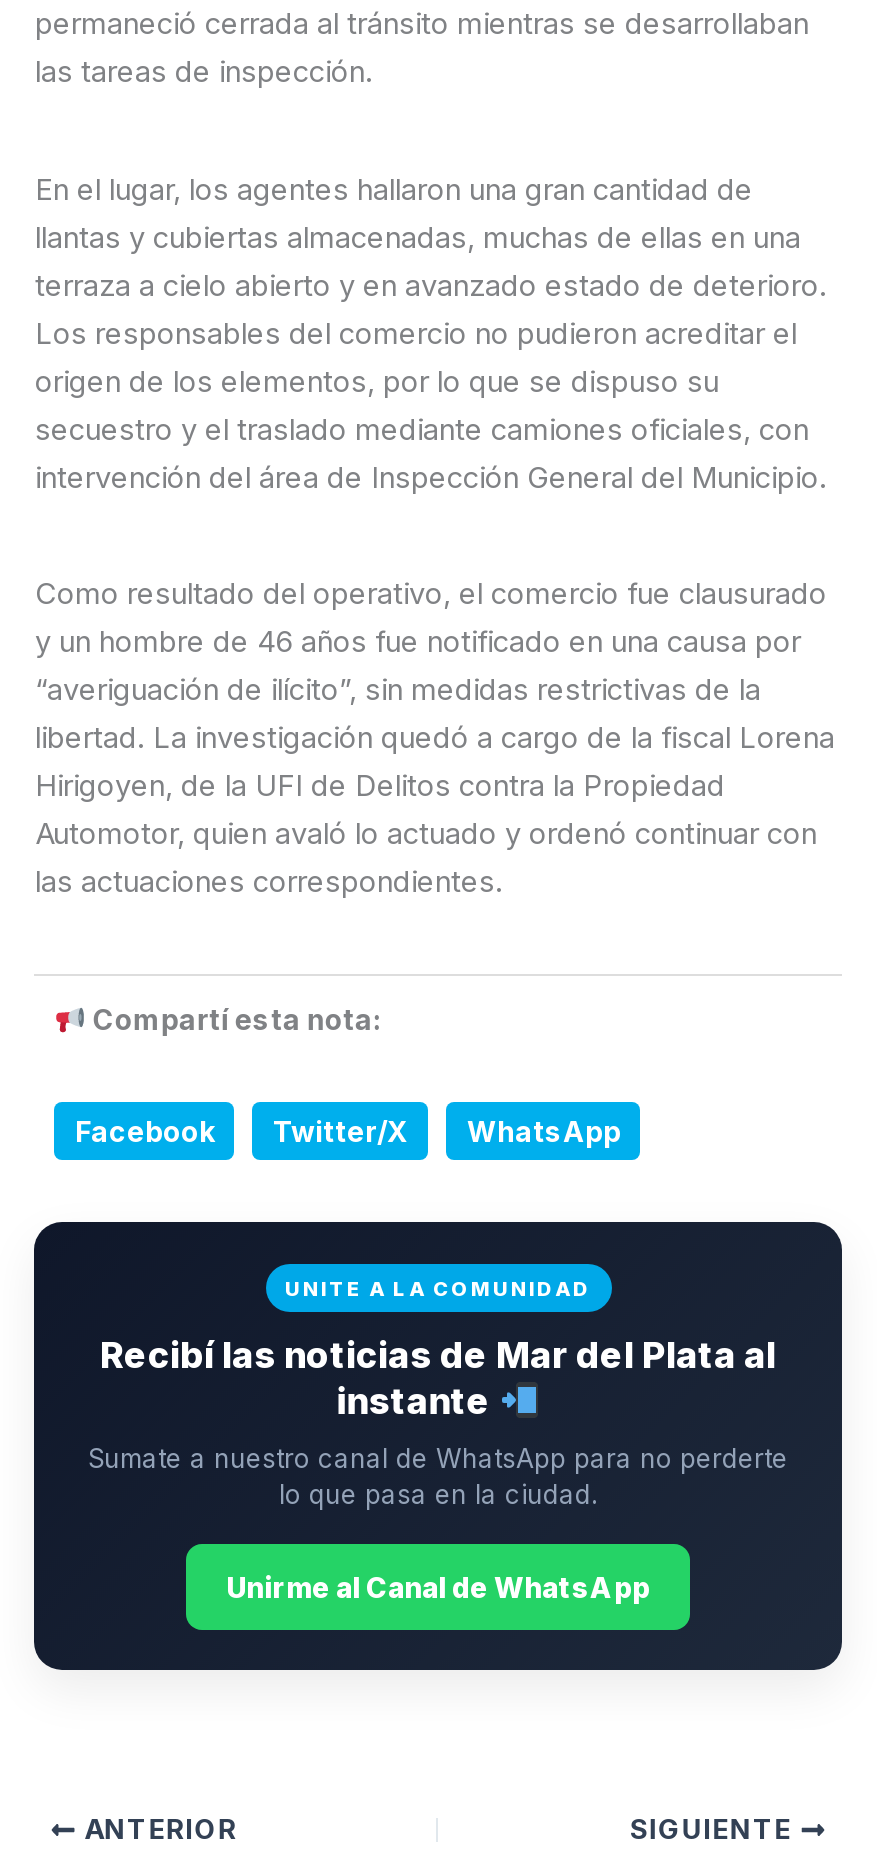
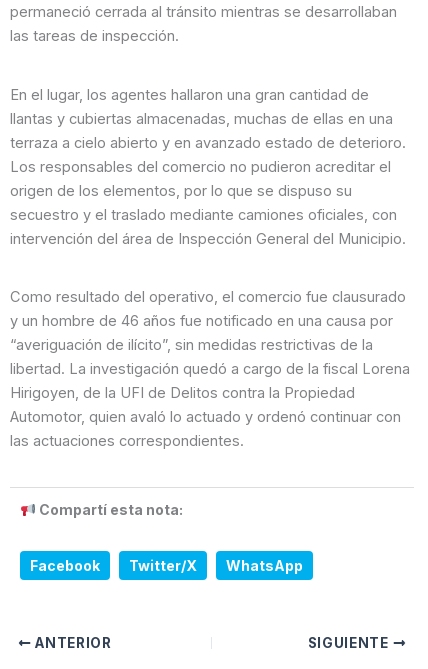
[32,1220,844,1672] [image] | UNITE A LA COMUNIDAD | Recibí las noticias de Mar del Plata al | instante | Sumate a nuestro canal de WhatsApp para no perderte | lo que pasa en la ciudad. | Unirme al Canal de WhatsApp -> none

